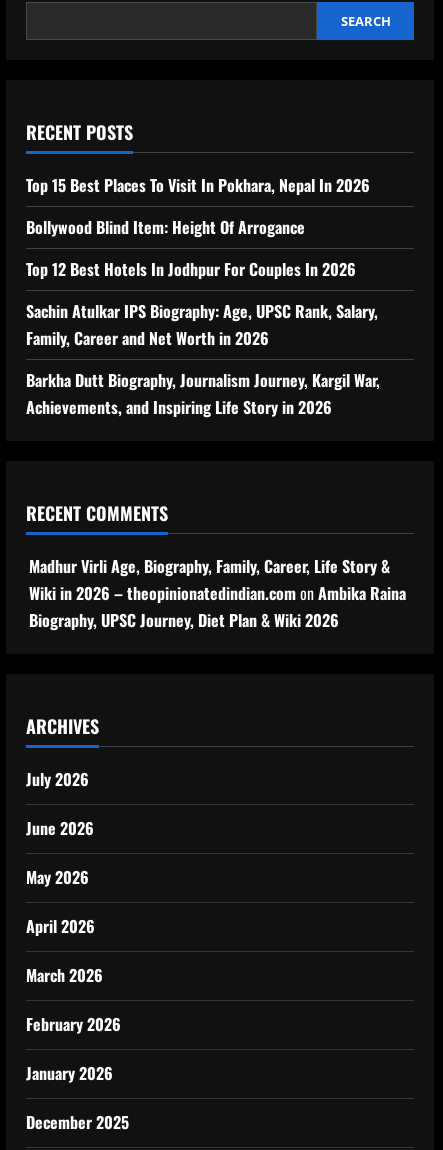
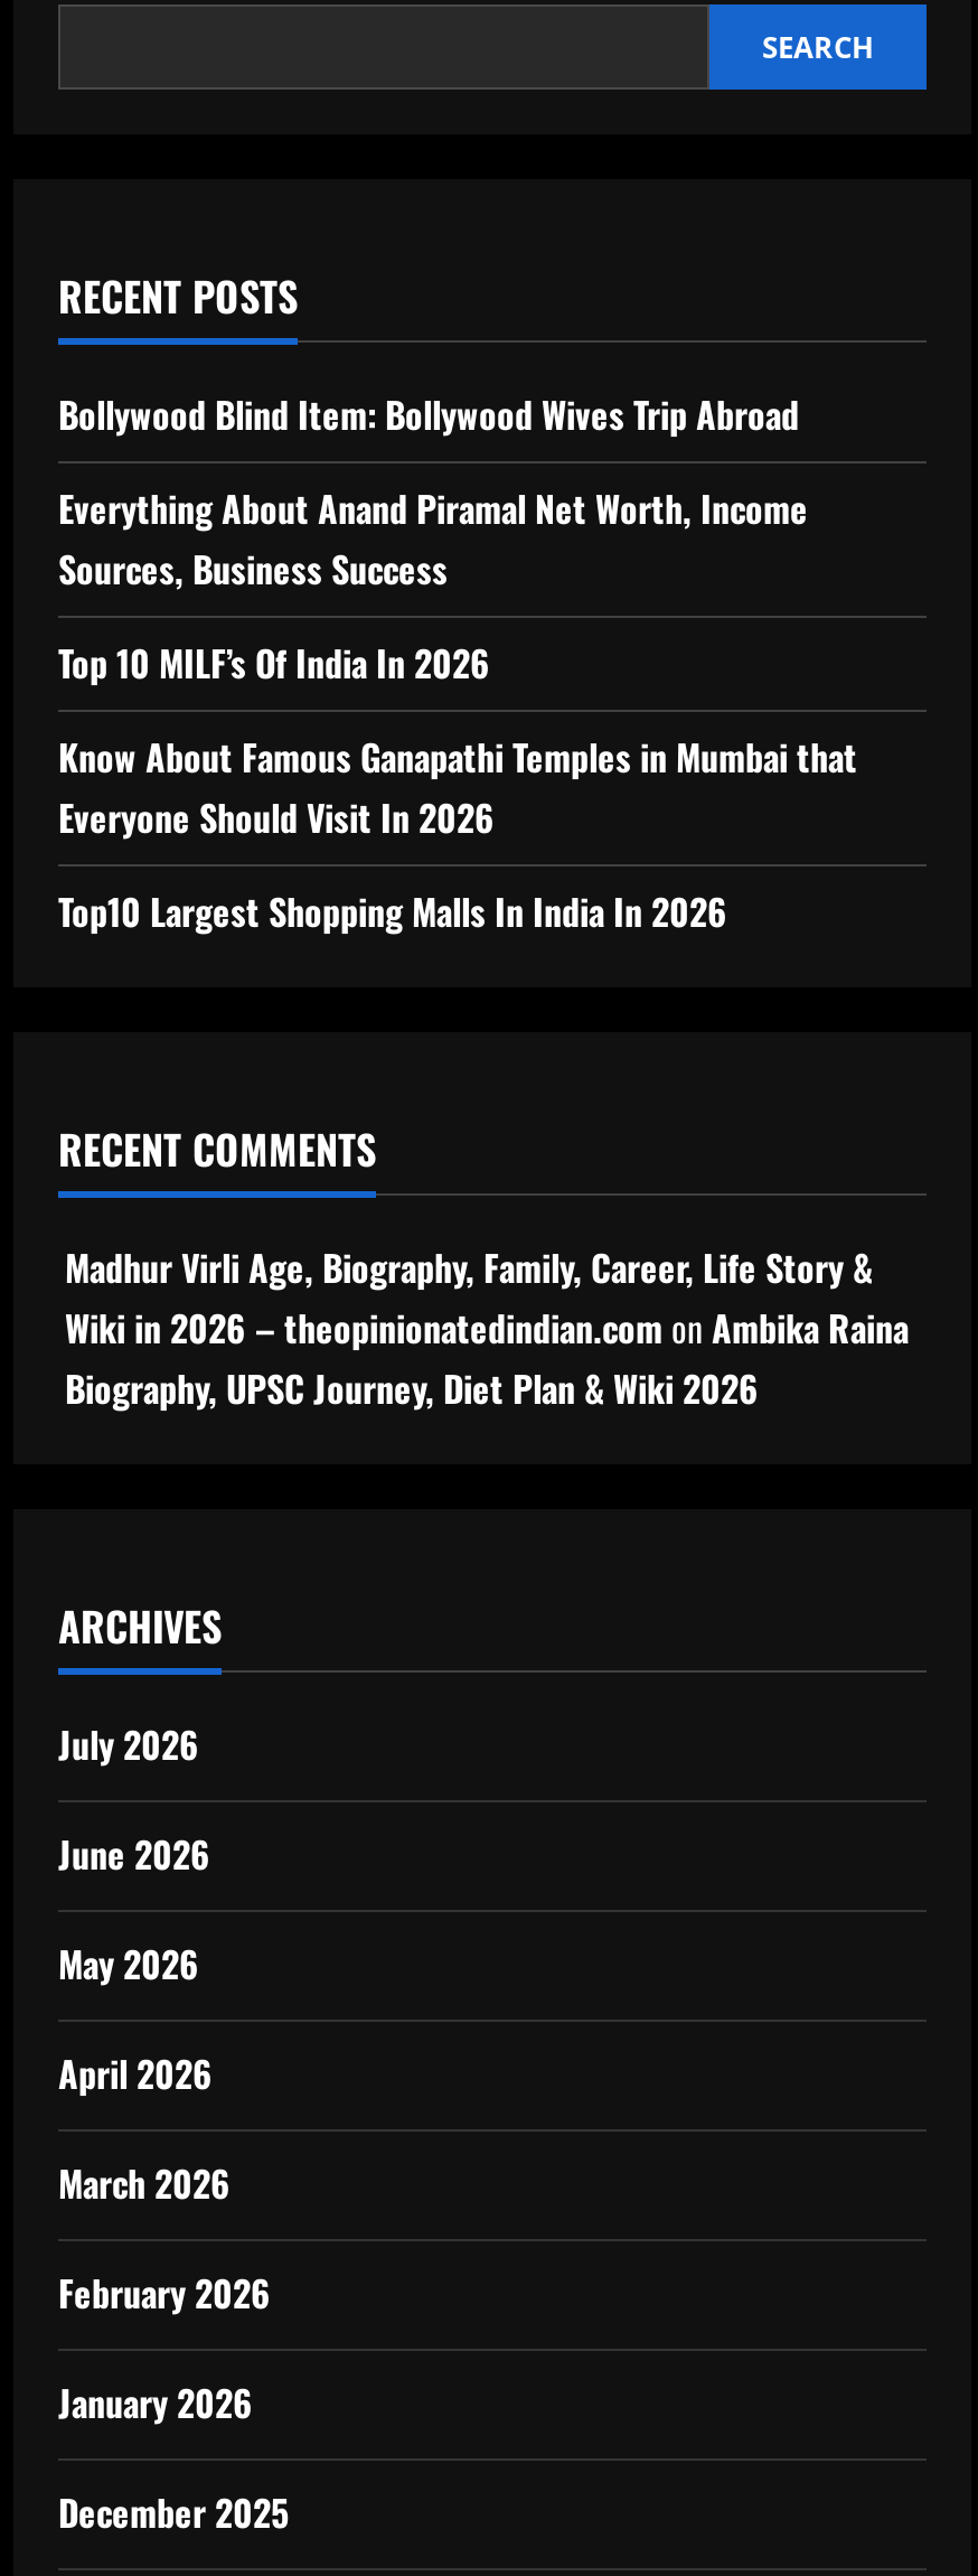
[26,173,370,197] Top 15 Best Places To Visit In Pokhara, Nepal In 2026 -> [58,388,799,442] Bollywood Blind Item: Bollywood Wives Trip Abroad
[26,215,305,239] Bollywood Blind Item: Height Of Arrogance -> [58,482,808,596] Everything About Anand Piramal Net Worth, Income | Sources, Business Success
[26,257,356,281] Top 12 Best Hotels In Jodhpur For Couples In 2026 -> [58,637,490,691] Top 10 MILF’s Of India In 2026
[26,299,378,350] Sachin Atulkar IPS Biography: Age, UPSC Rank, Salary, | Family, Career and Net Worth in 2026 -> [58,731,857,845] Know About Famous Ganapathi Temples in Mumbai that | Everyone Should Visit In 2026
[26,368,380,419] Barkha Dutt Biography, Journalism Journey, Kargil War, | Achievements, and Inspiring Life Story in 2026 -> [58,885,727,939] Top10 Largest Shopping Malls In India In 2026

